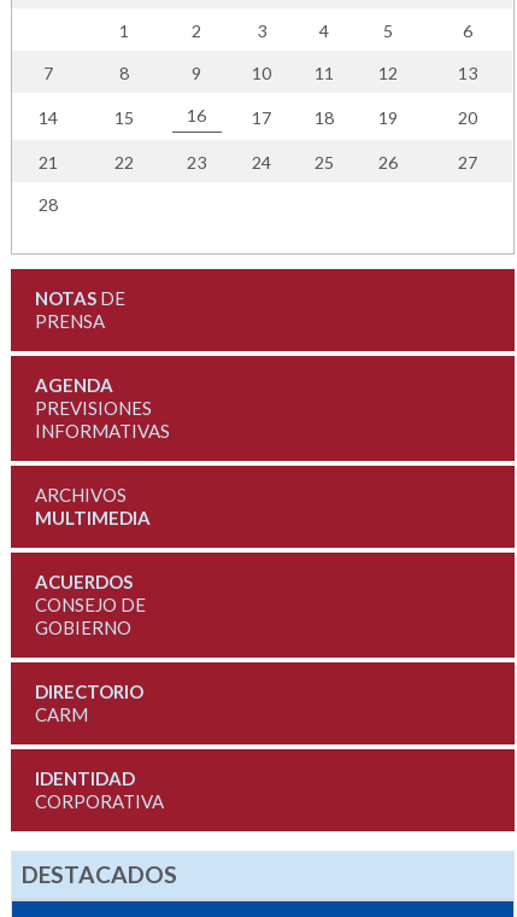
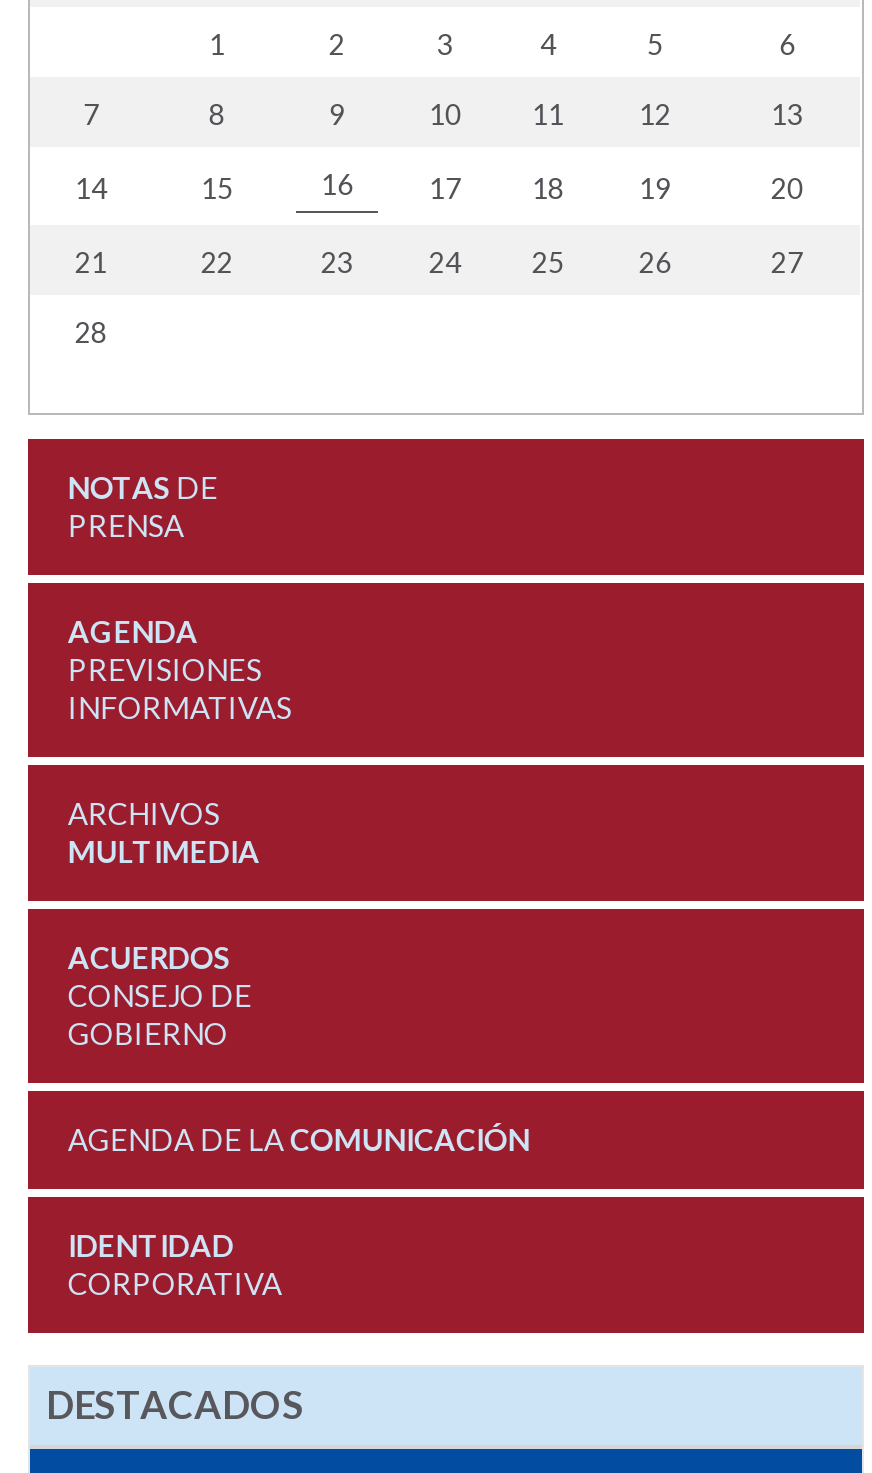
[35,681,143,725] DIRECTORIO | CARM -> [68,1121,530,1157] AGENDA DE LA COMUNICACIÓN

